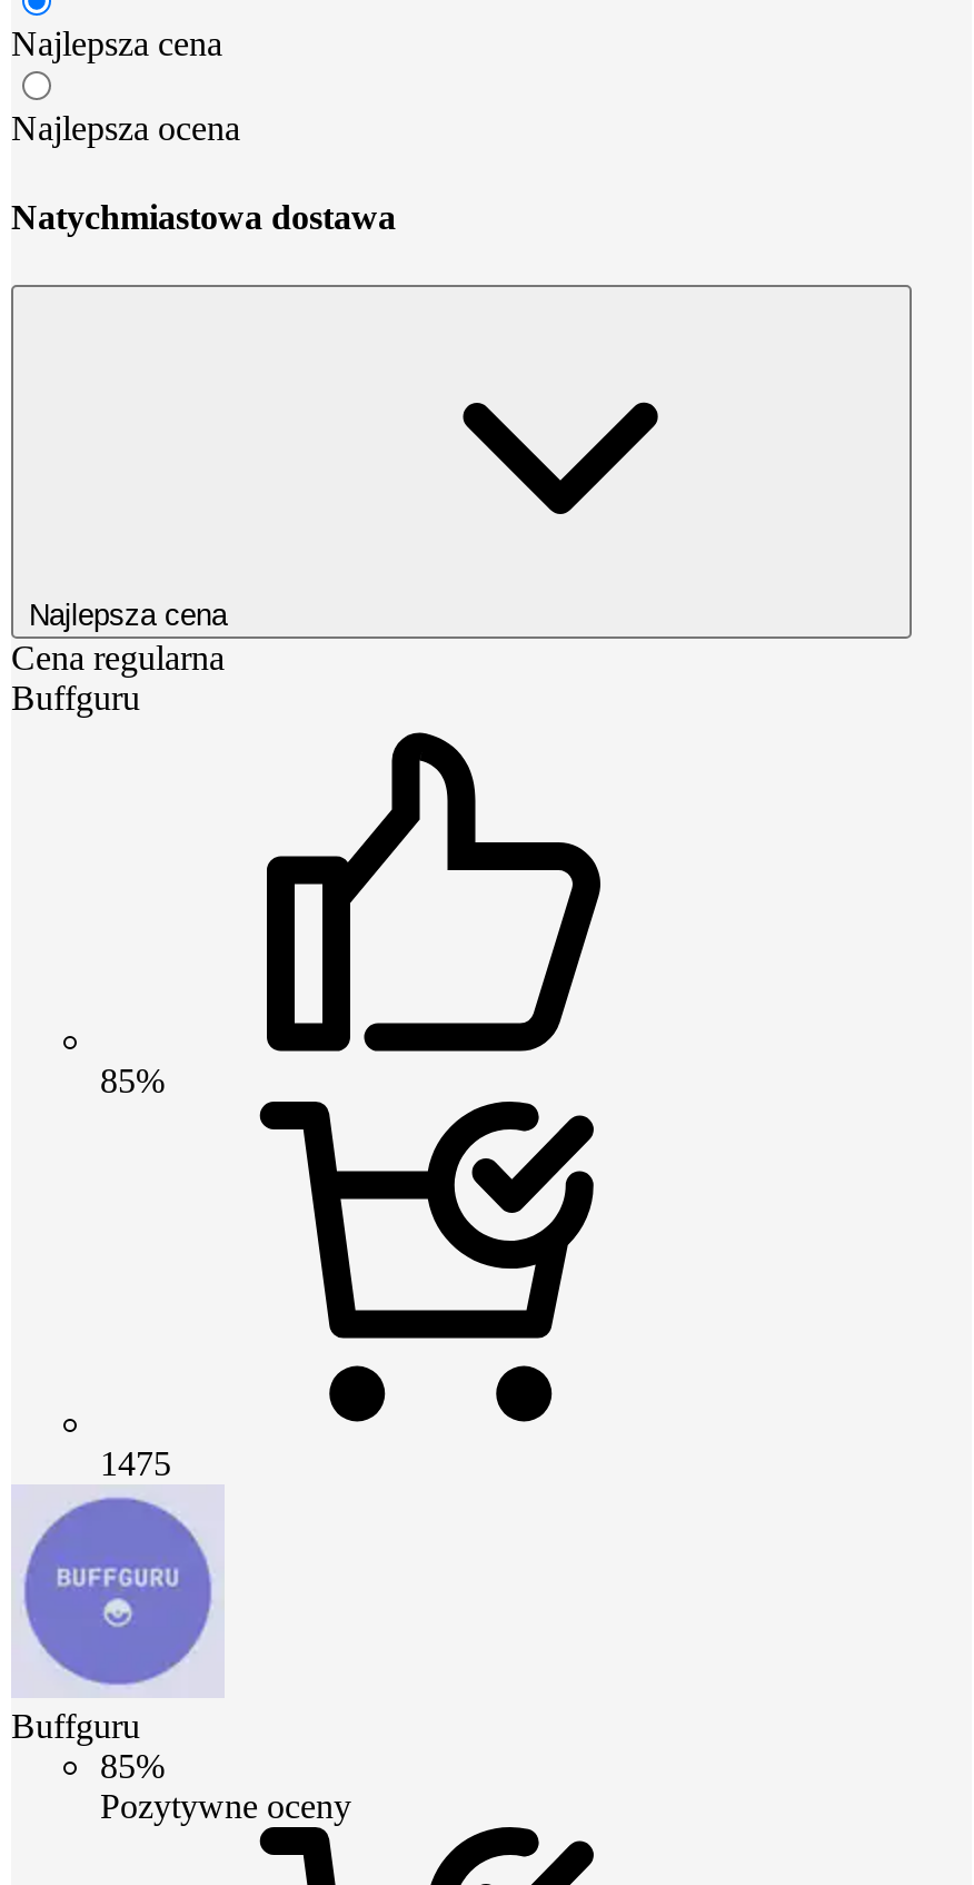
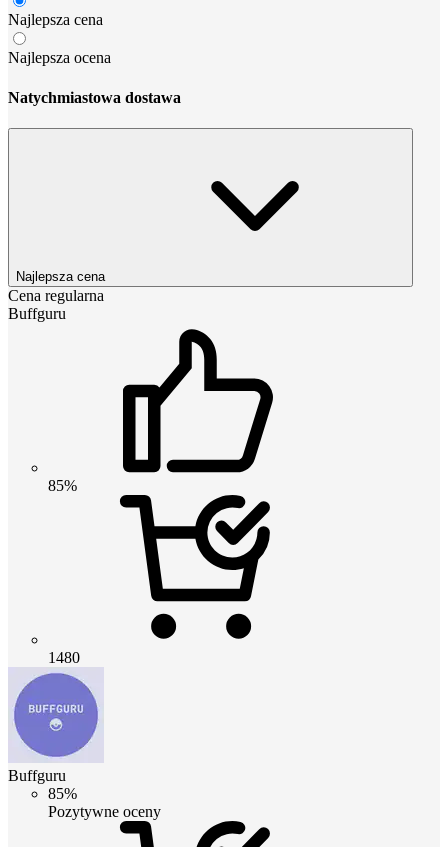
[100,1444,171,1482] 1475 -> [48,649,80,666] 1480

